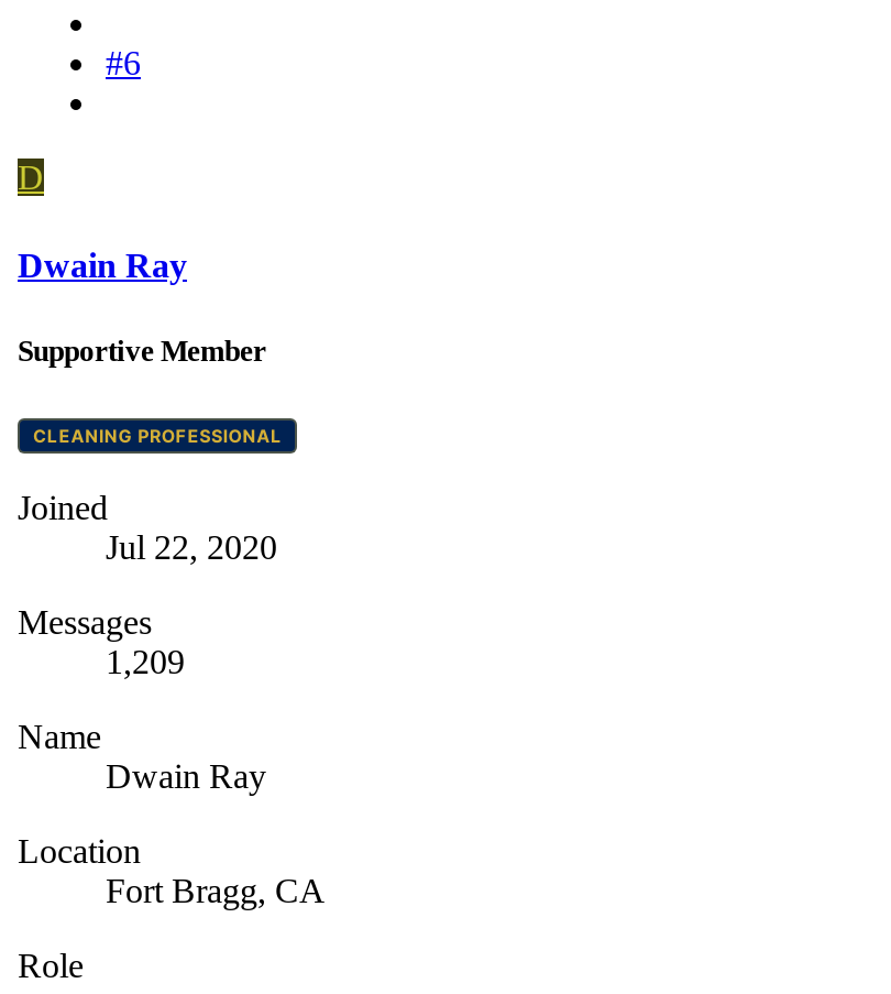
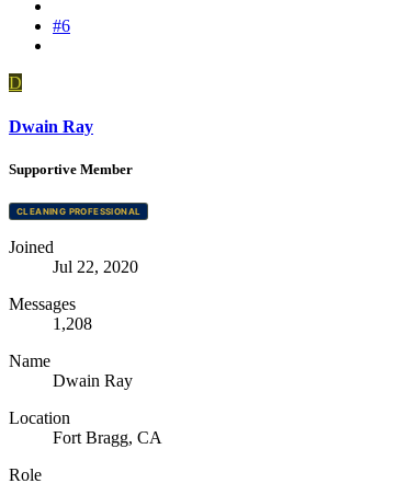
[106,643,185,680] 1,209 -> [53,314,92,333] 1,208

